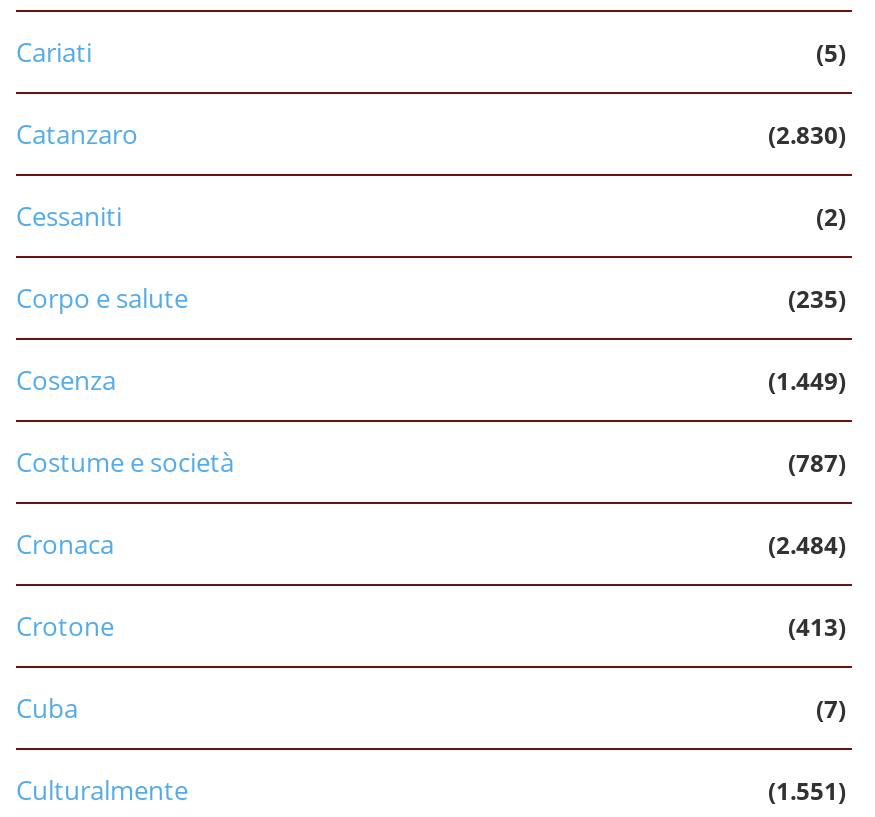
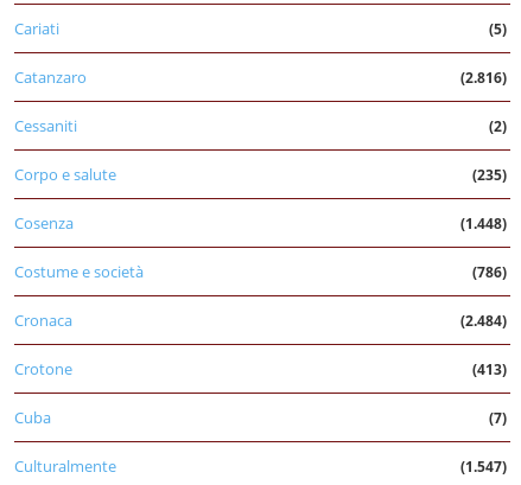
[768,118,846,152] (2.830) -> [460,68,507,88] (2.816)
[768,364,846,398] (1.449) -> [460,213,507,234] (1.448)
[788,446,846,480] (787) -> [472,262,507,282] (786)
[768,774,846,808] (1.551) -> [460,457,507,477] (1.547)

